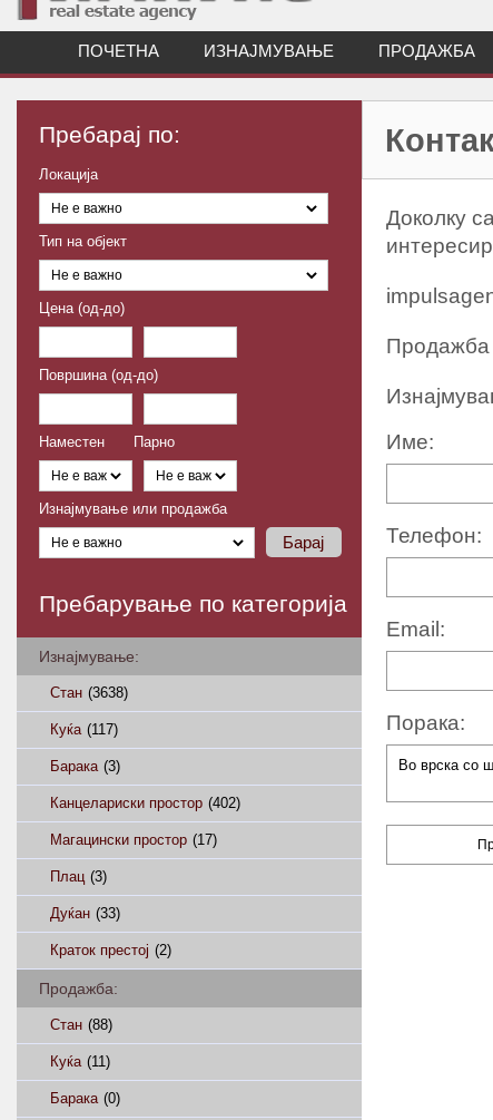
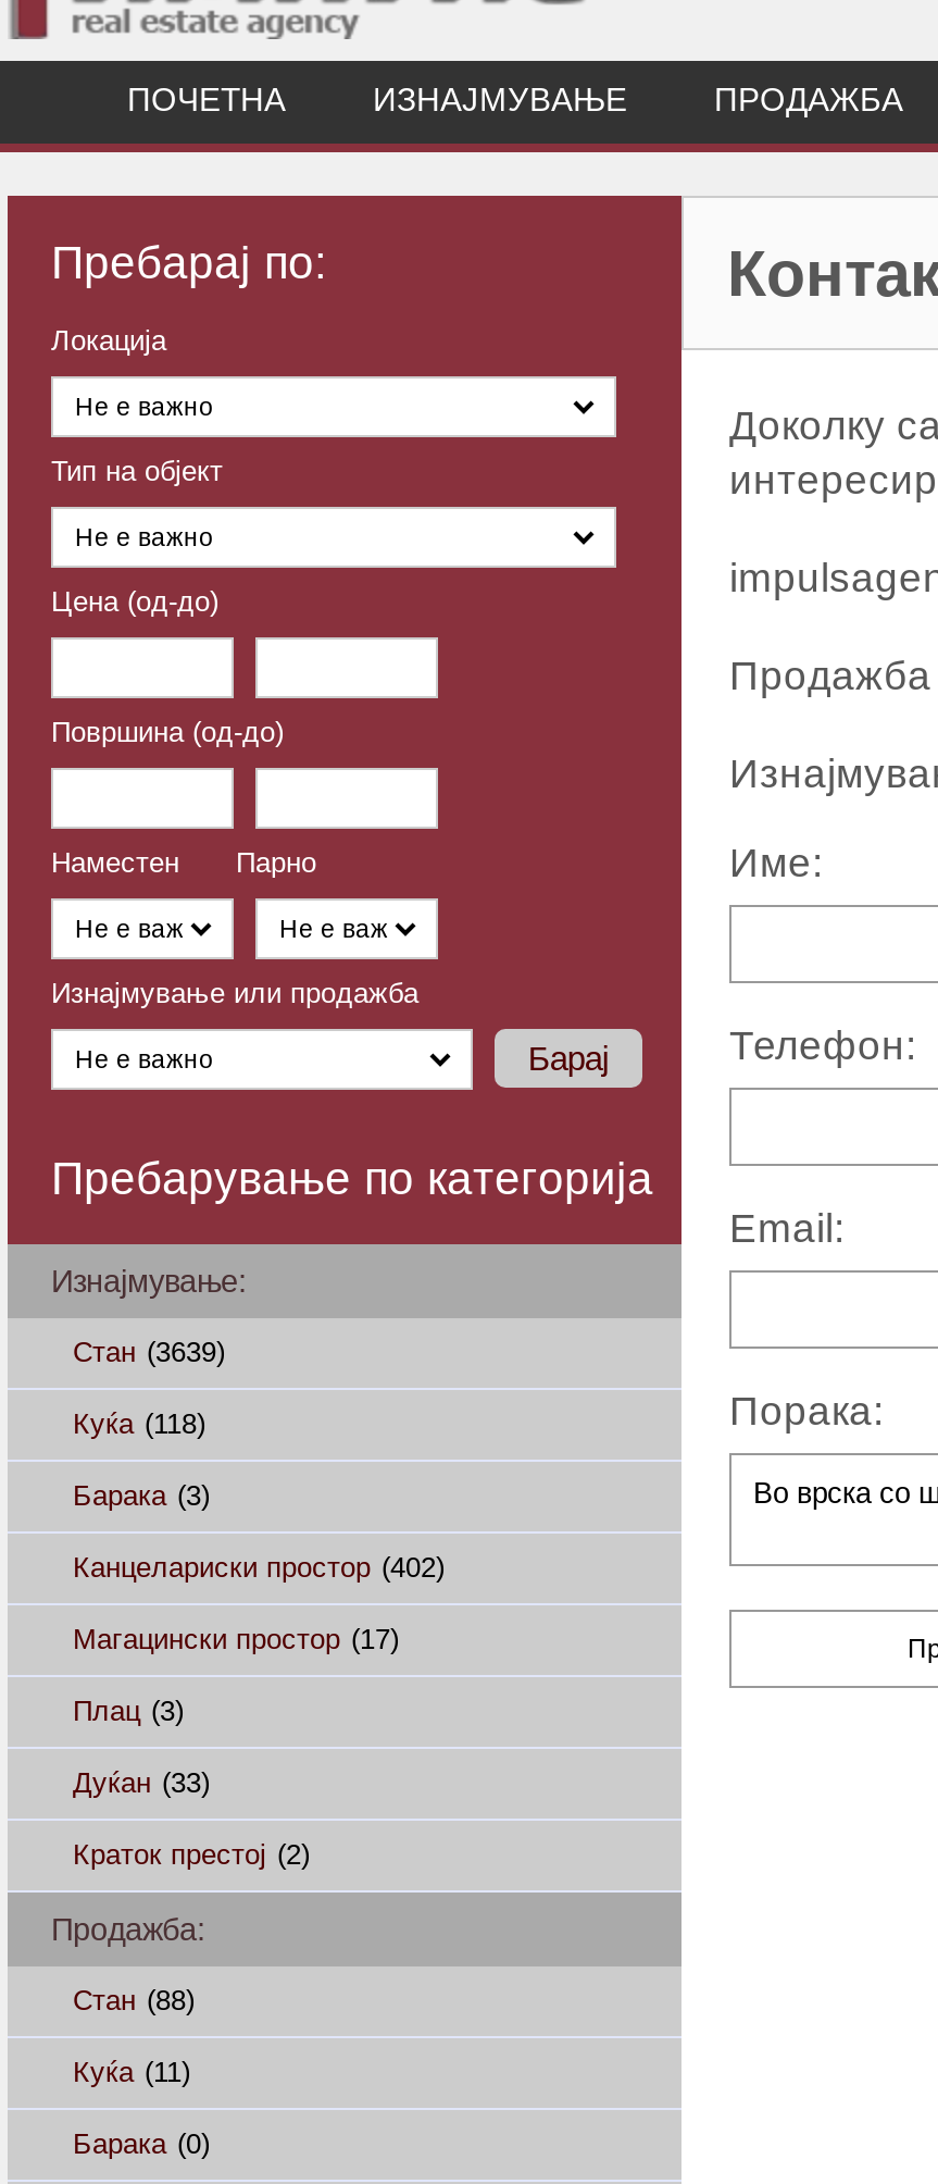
[50,684,128,701] Стан (3638) -> [73,1336,225,1368] Стан (3639)
[50,721,118,738] Куќа (117) -> [73,1407,205,1440] Куќа (118)

